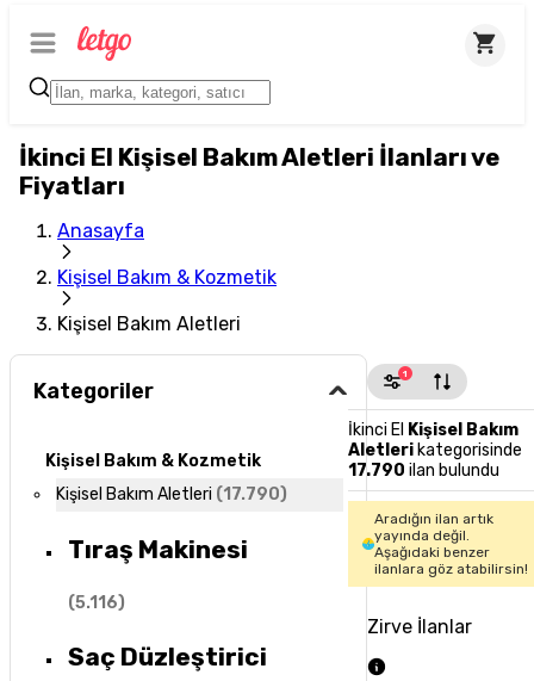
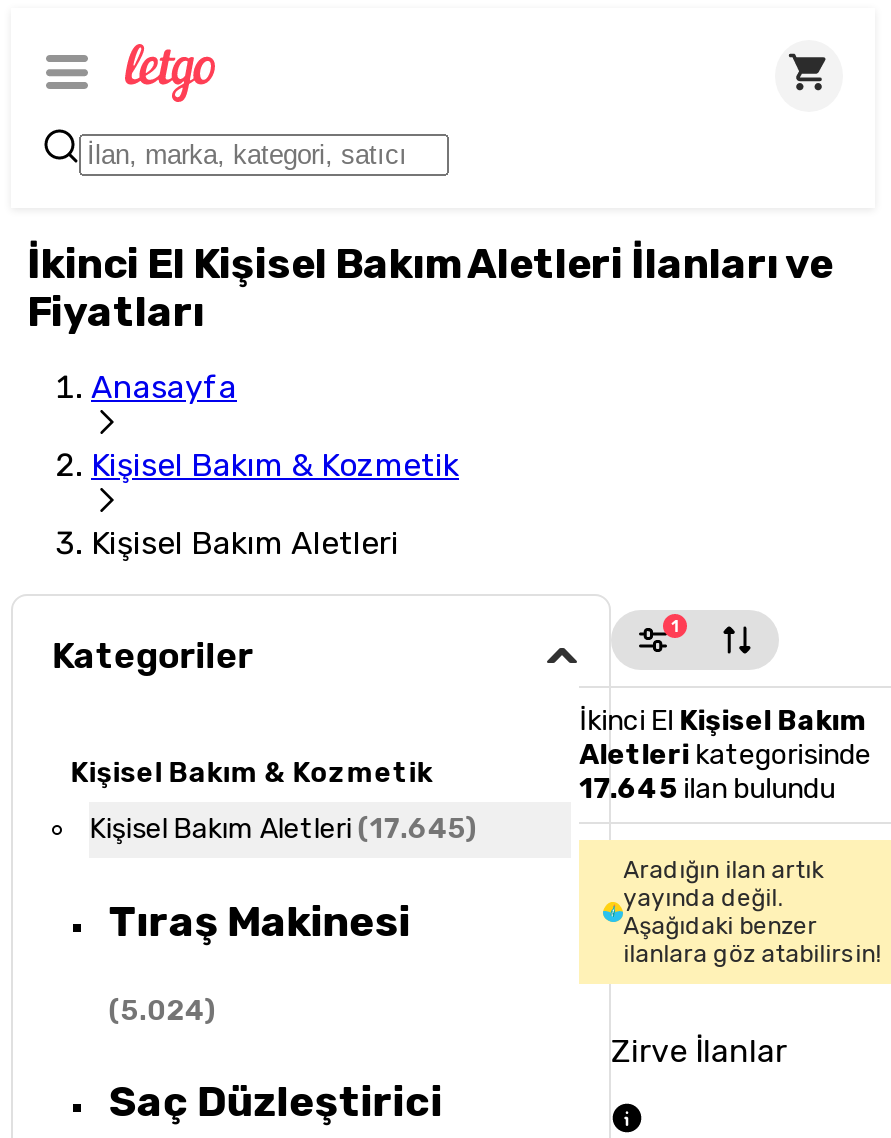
[348,460,500,481] 17.790 ilan bulundu -> [579,772,835,806] 17.645 ilan bulundu
[56,484,288,505] Kişisel Bakım Aletleri (17.790) -> [90,812,478,846] Kişisel Bakım Aletleri (17.645)
[68,593,125,613] (5.116) -> [109,994,217,1028] (5.024)

